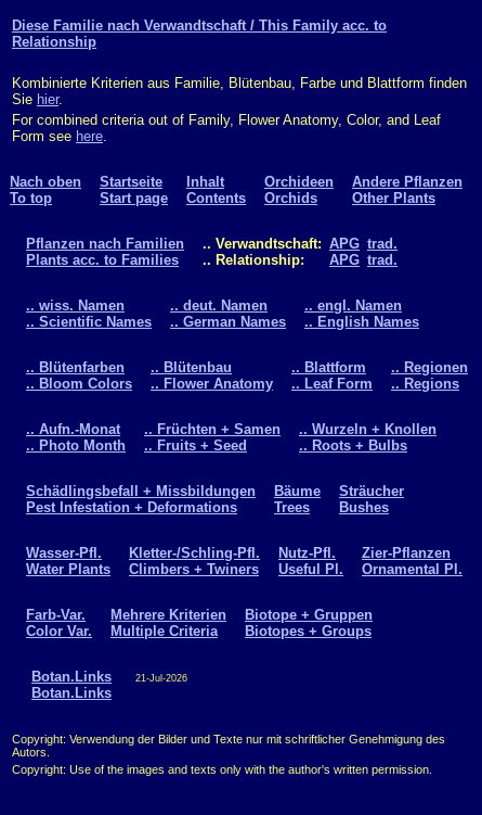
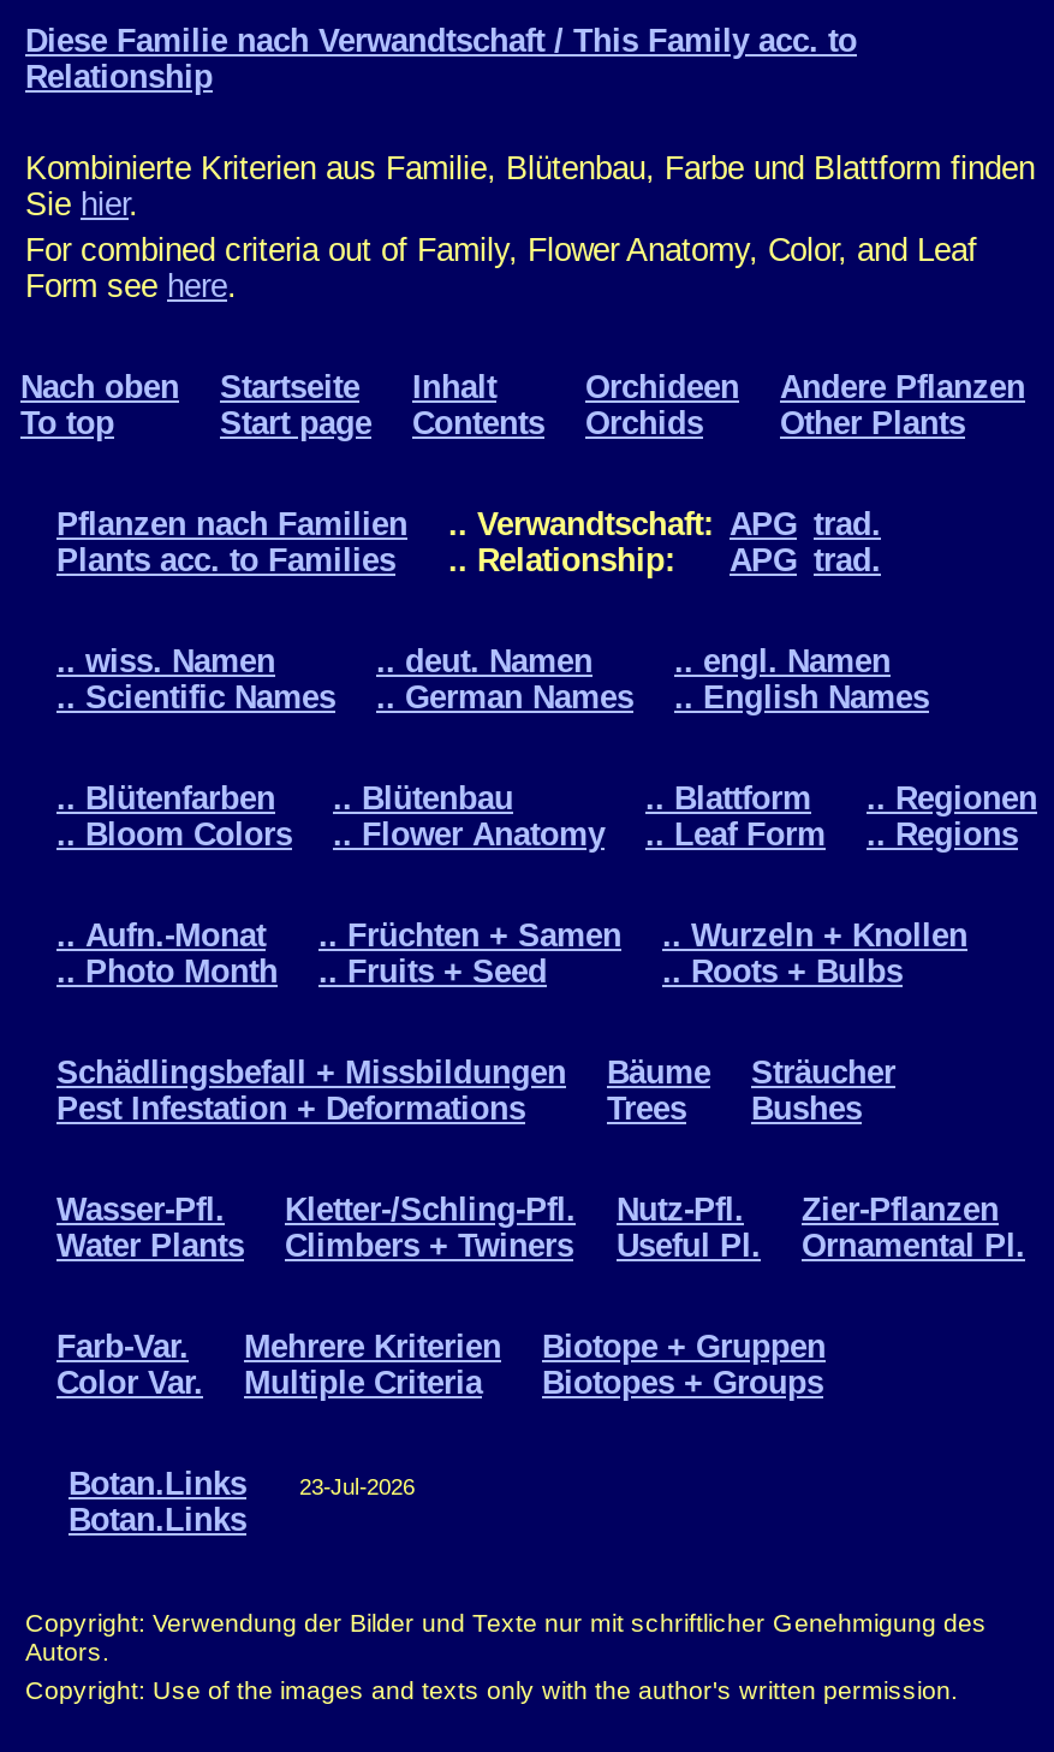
[135,673,187,683] 21-Jul-2026 -> [299,1475,415,1499] 23-Jul-2026

